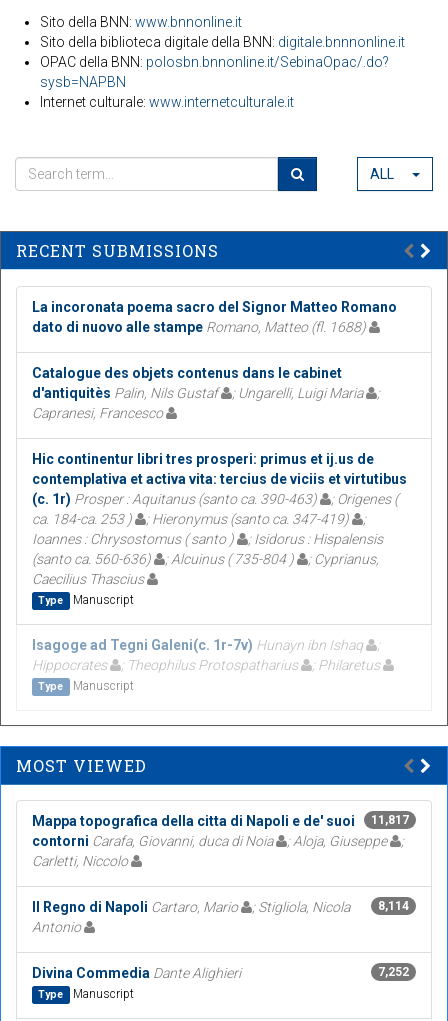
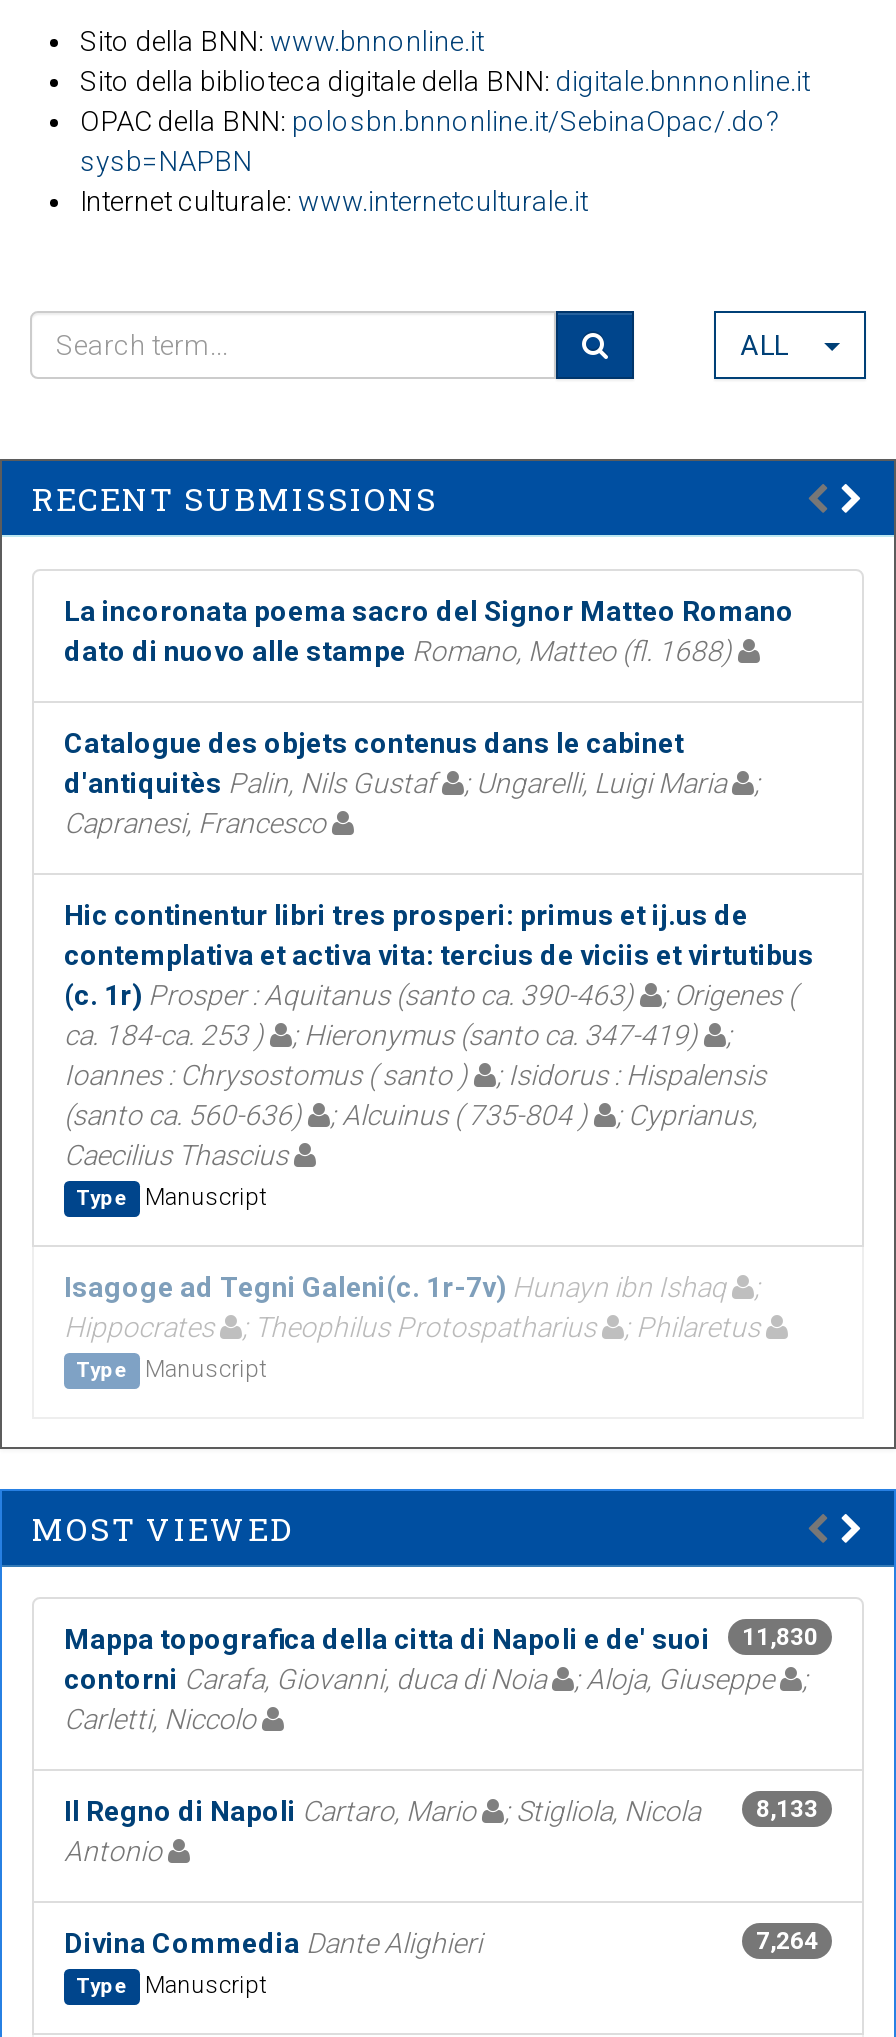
[32,813,409,829] Mappa topografica della citta di Napoli e de' suoi 11,817 -> [64,1622,818,1654] Mappa topografica della citta di Napoli e de' suoi 11,830
[32,899,409,915] Il Regno di Napoli Cartaro, Mario ; Stigliola, Nicola 8,114 -> [64,1794,818,1826] Il Regno di Napoli Cartaro, Mario ; Stigliola, Nicola 8,133
[378,965,409,979] 7,252 -> [756,1926,818,1954] 7,264

